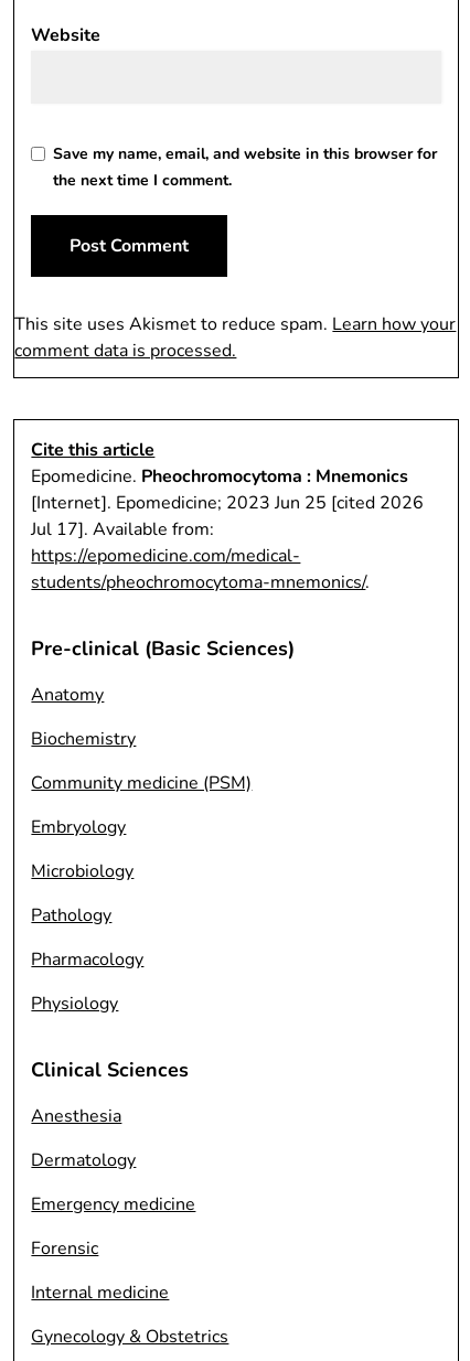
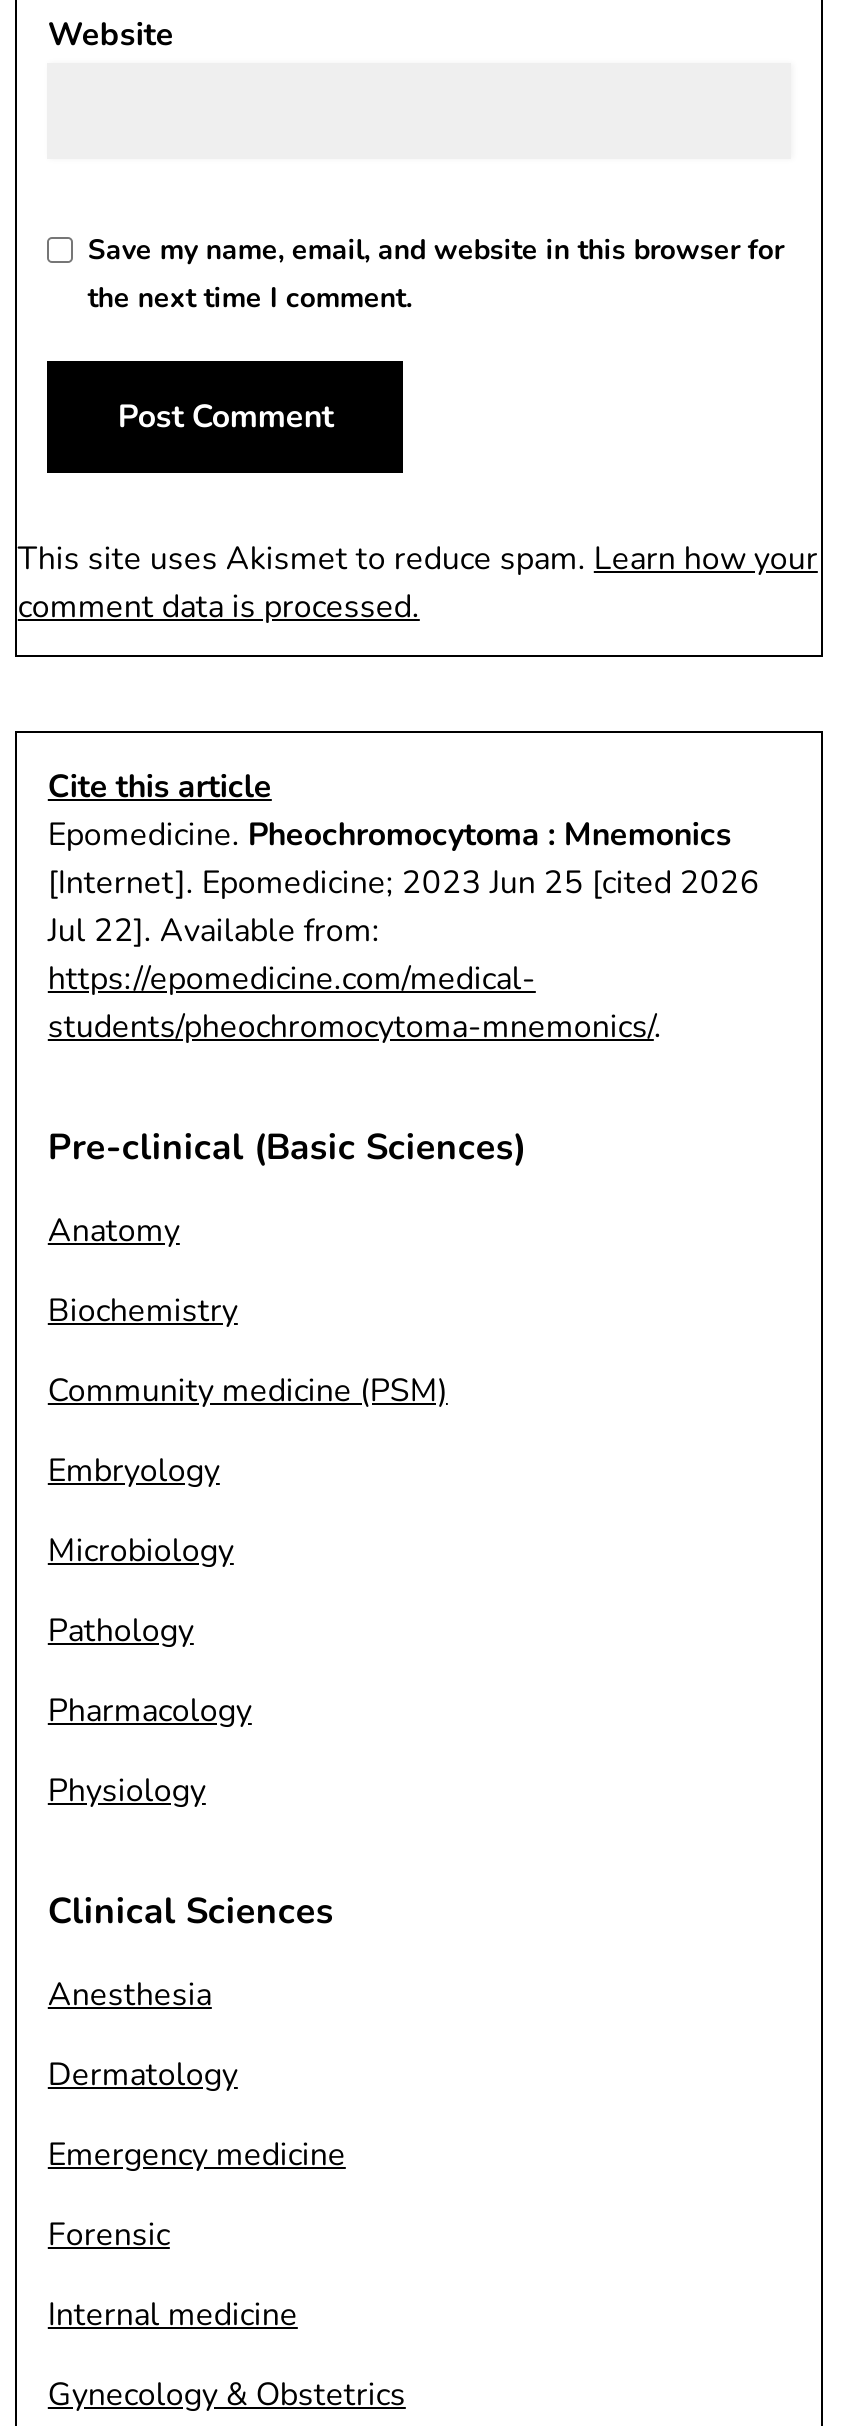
[31,517,214,542] Jul 17]. Available from: -> [48,909,380,953] Jul 22]. Available from:

